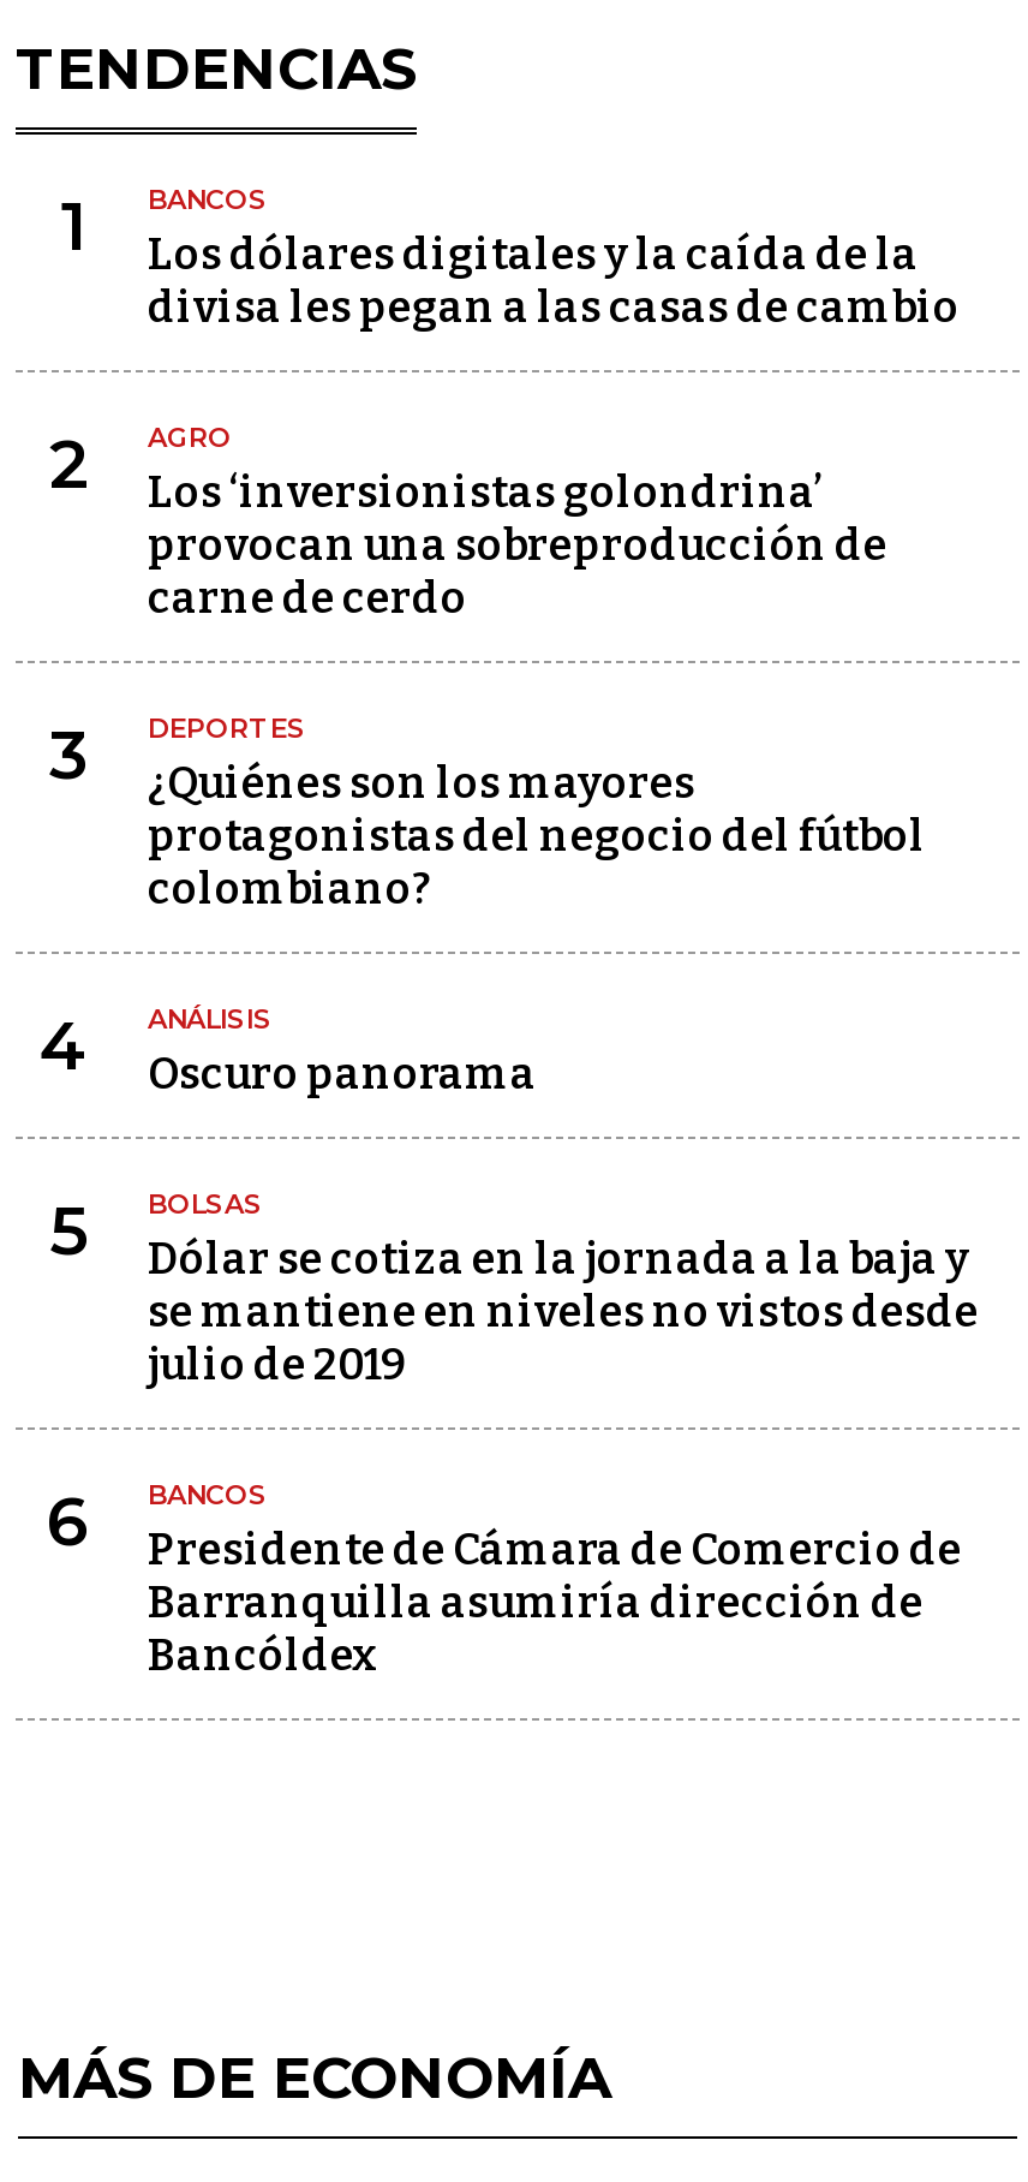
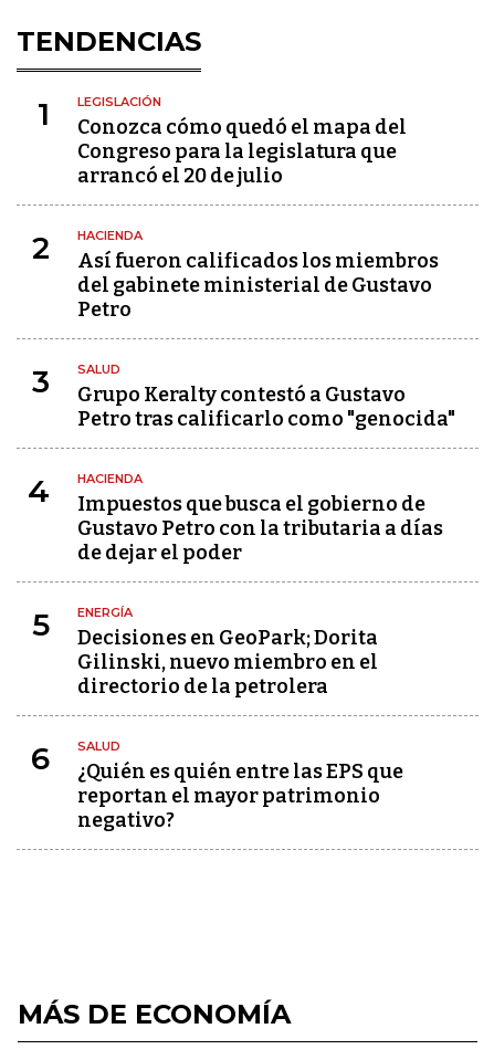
[148,183,960,334] BANCOS | Los dólares digitales y la caída de la | divisa les pegan a las casas de cambio -> [77,94,407,188] LEGISLACIÓN | Conozca cómo quedó el mapa del | Congreso para la legislatura que | arrancó el 20 de julio
[148,421,887,625] AGRO | Los ‘inversionistas golondrina’ | provocan una sobreproducción de | carne de cerdo -> [77,228,439,322] HACIENDA | Así fueron calificados los miembros | del gabinete ministerial de Gustavo | Petro
[148,711,926,916] DEPORTES | ¿Quiénes son los mayores | protagonistas del negocio del fútbol | colombiano? -> [77,361,455,431] SALUD | Grupo Keralty contestó a Gustavo | Petro tras calificarlo como "genocida"
[148,1002,537,1101] ANÁLISIS | Oscuro panorama -> [77,471,443,565] HACIENDA | Impuestos que busca el gobierno de | Gustavo Petro con la tributaria a días | de dejar el poder
[148,1187,979,1391] BOLSAS | Dólar se cotiza en la jornada a la baja y | se mantiene en niveles no vistos desde | julio de 2019 -> [77,605,378,699] ENERGÍA | Decisiones en GeoPark; Dorita | Gilinski, nuevo miembro en el | directorio de la petrolera
[148,1478,962,1682] BANCOS | Presidente de Cámara de Comercio de | Barranquilla asumiría dirección de | Bancóldex -> [77,738,403,832] SALUD | ¿Quién es quién entre las EPS que | reportan el mayor patrimonio | negativo?

